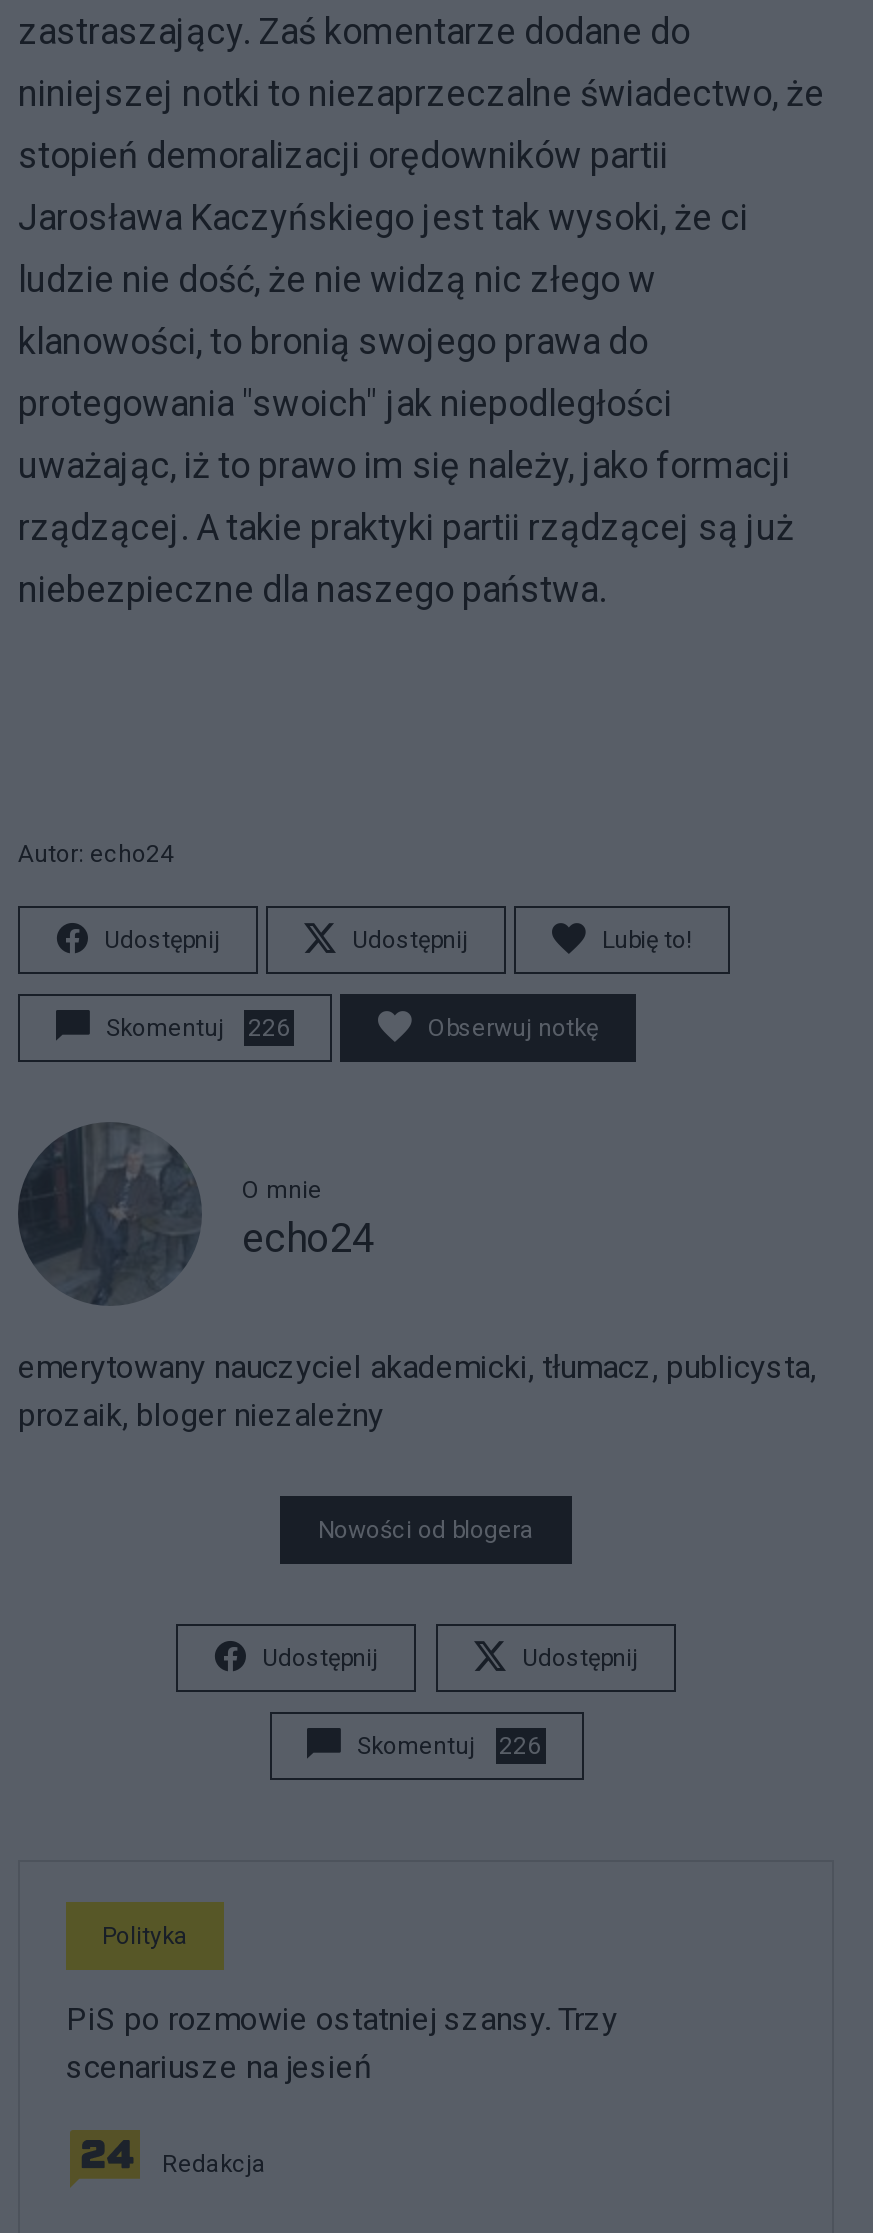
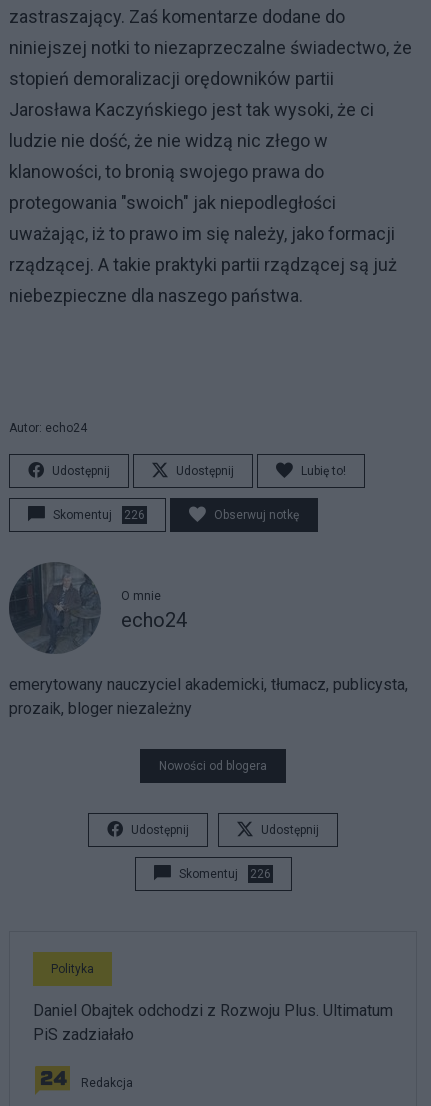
[66,2000,618,2086] PiS po rozmowie ostatniej szansy. Trzy | scenariusze na jesień -> [33,1001,393,1044] Daniel Obajtek odchodzi z Rozwoju Plus. Ultimatum | PiS zadziałało

